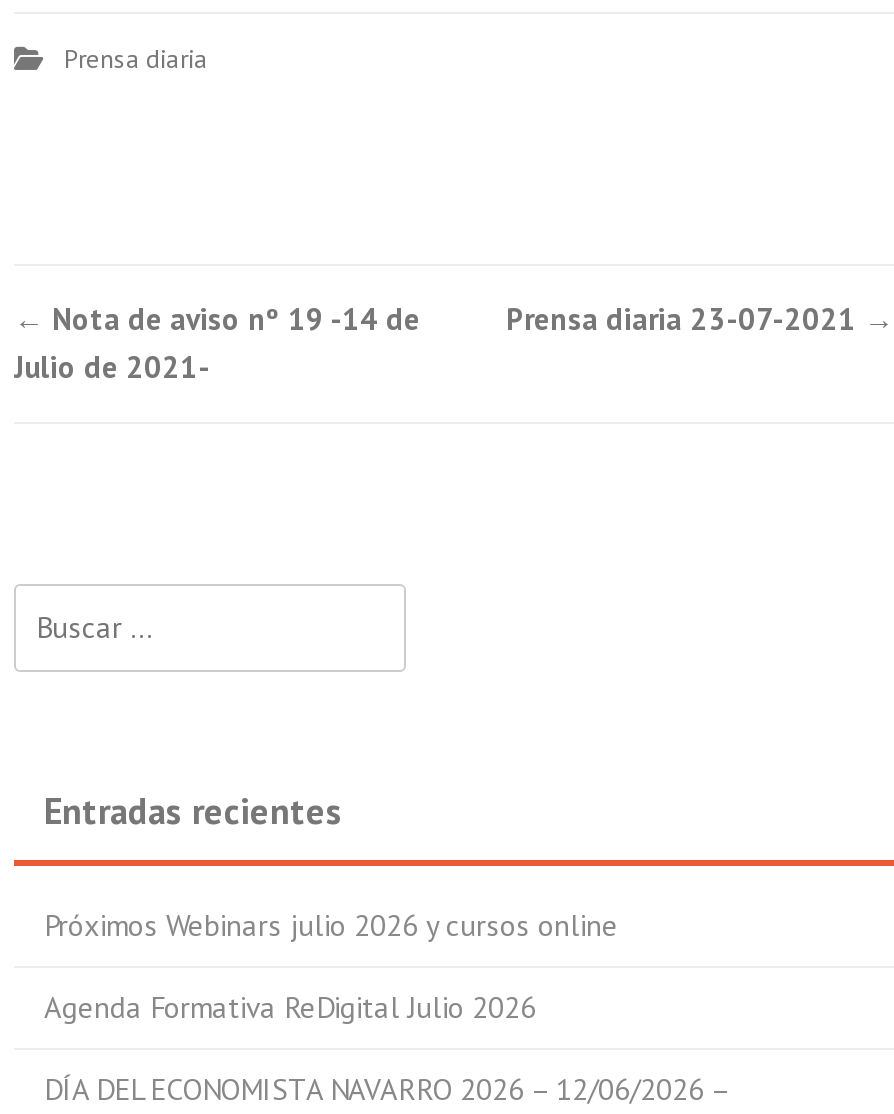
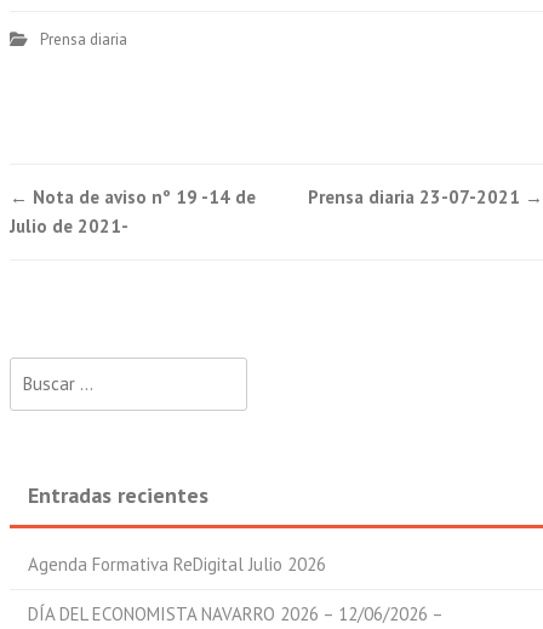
[44,906,618,944] Próximos Webinars julio 2026 y cursos online -> none

